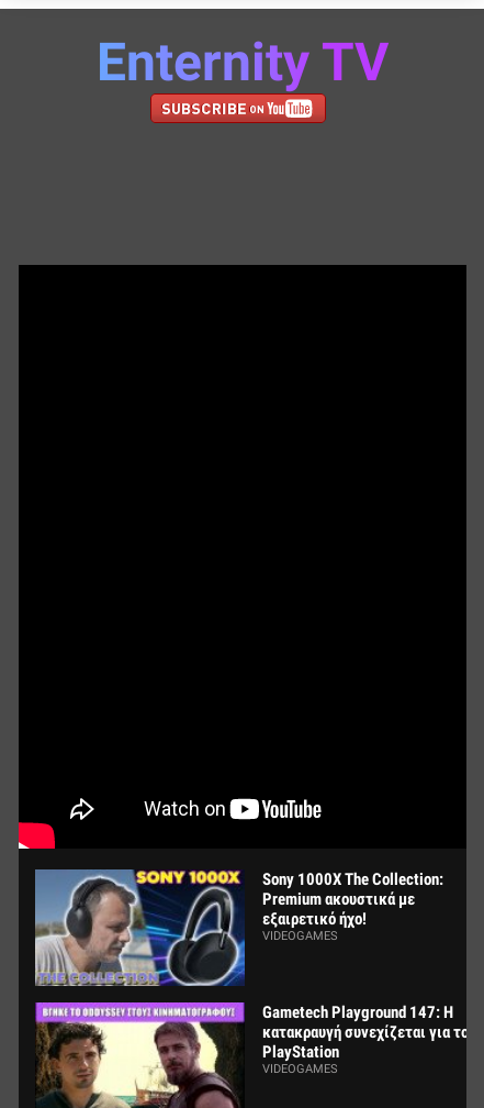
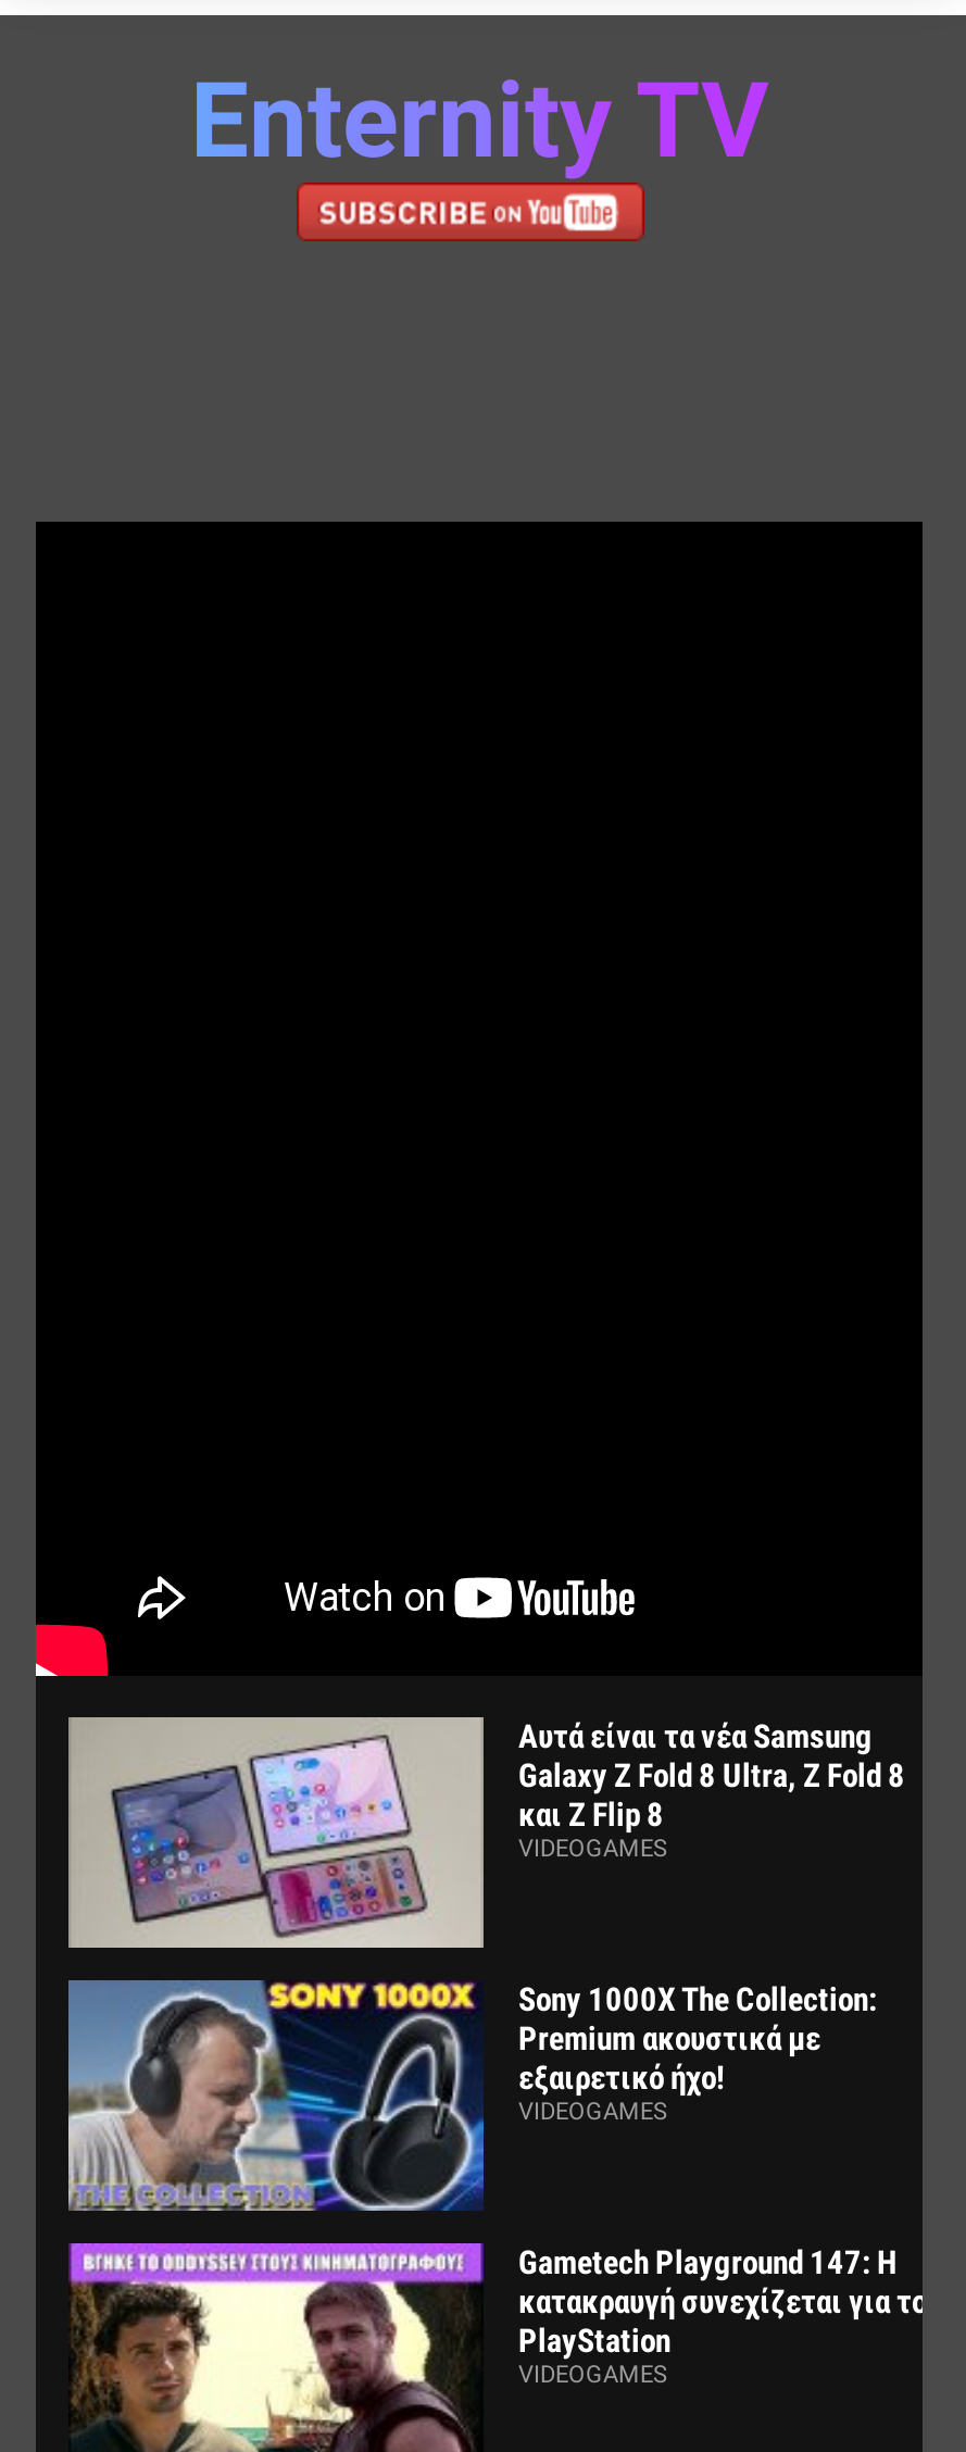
none -> [68,1715,905,1950] [image] | Αυτά είναι τα νέα Samsung | Galaxy Z Fold 8 Ultra, Z Fold 8 | και Z Flip 8 | VIDEOGAMES

